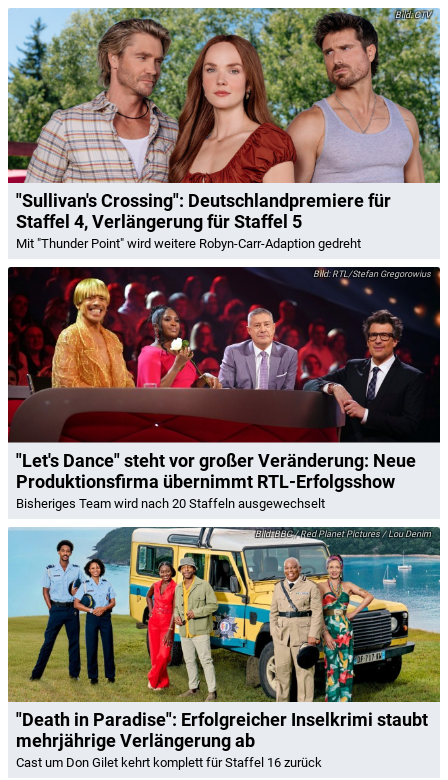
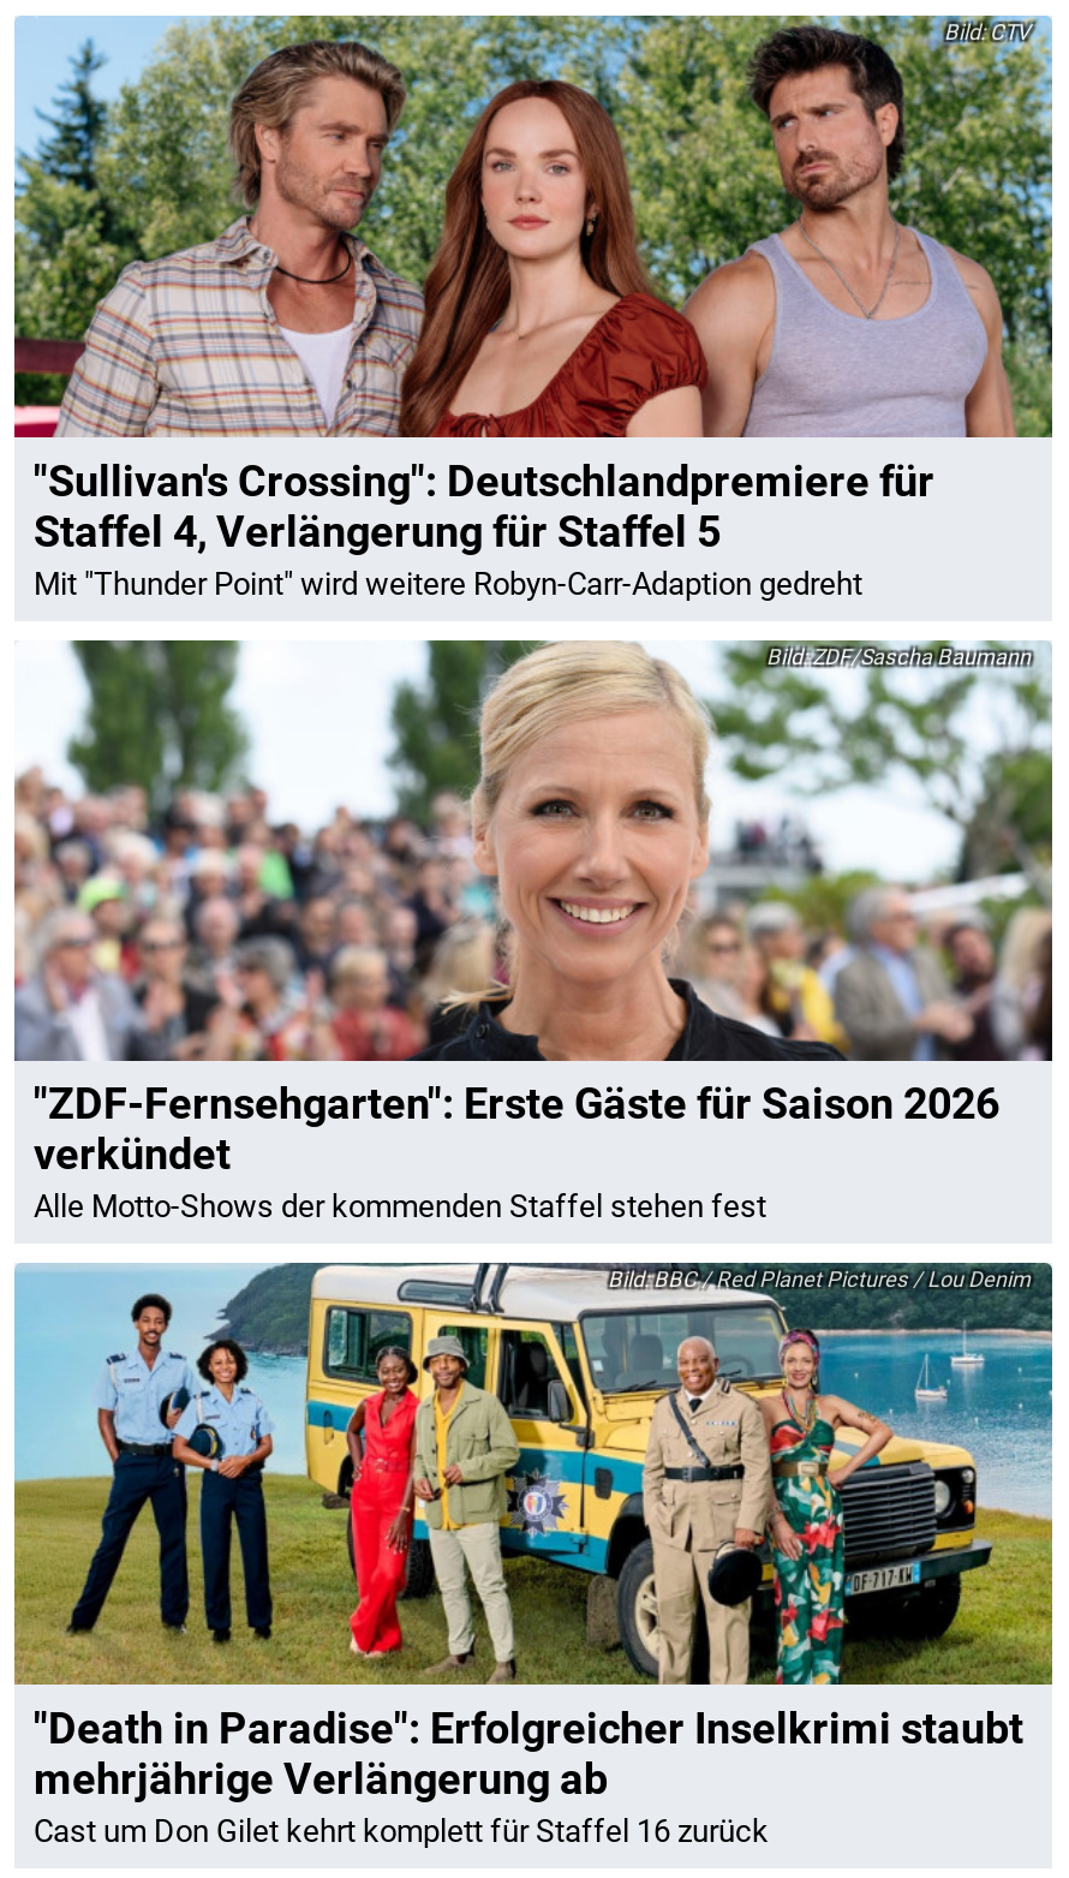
[7,266,441,443] [image] | RTL/Stefan Gregorowius -> [12,639,1055,1062] [image] | ZDF/Sascha Baumann
[16,449,416,510] "Let's Dance" steht vor großer Veränderung: Neue | Produktionsfirma übernimmt RTL-Erfolgsshow | Bisheriges Team wird nach 20 Staffeln ausgewechselt -> [34,1078,999,1224] "ZDF-Fernsehgarten": Erste Gäste für Saison 2026 | verkündet | Alle Motto-Shows der kommenden Staffel stehen fest

